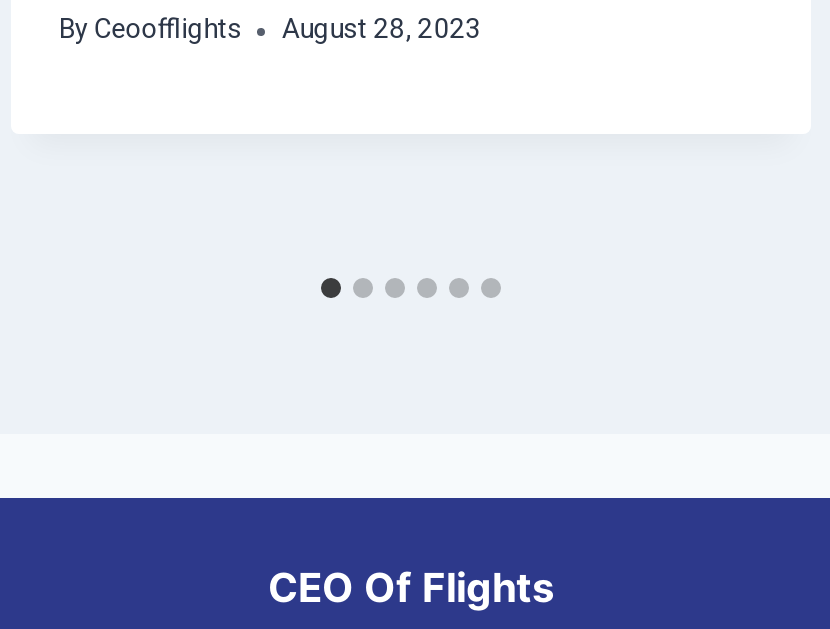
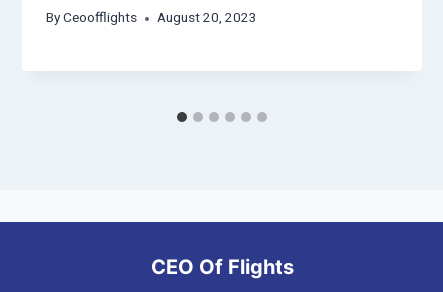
[59,11,481,51] By Ceoofflights August 28, 2023 -> [46,8,257,28] By Ceoofflights August 20, 2023

